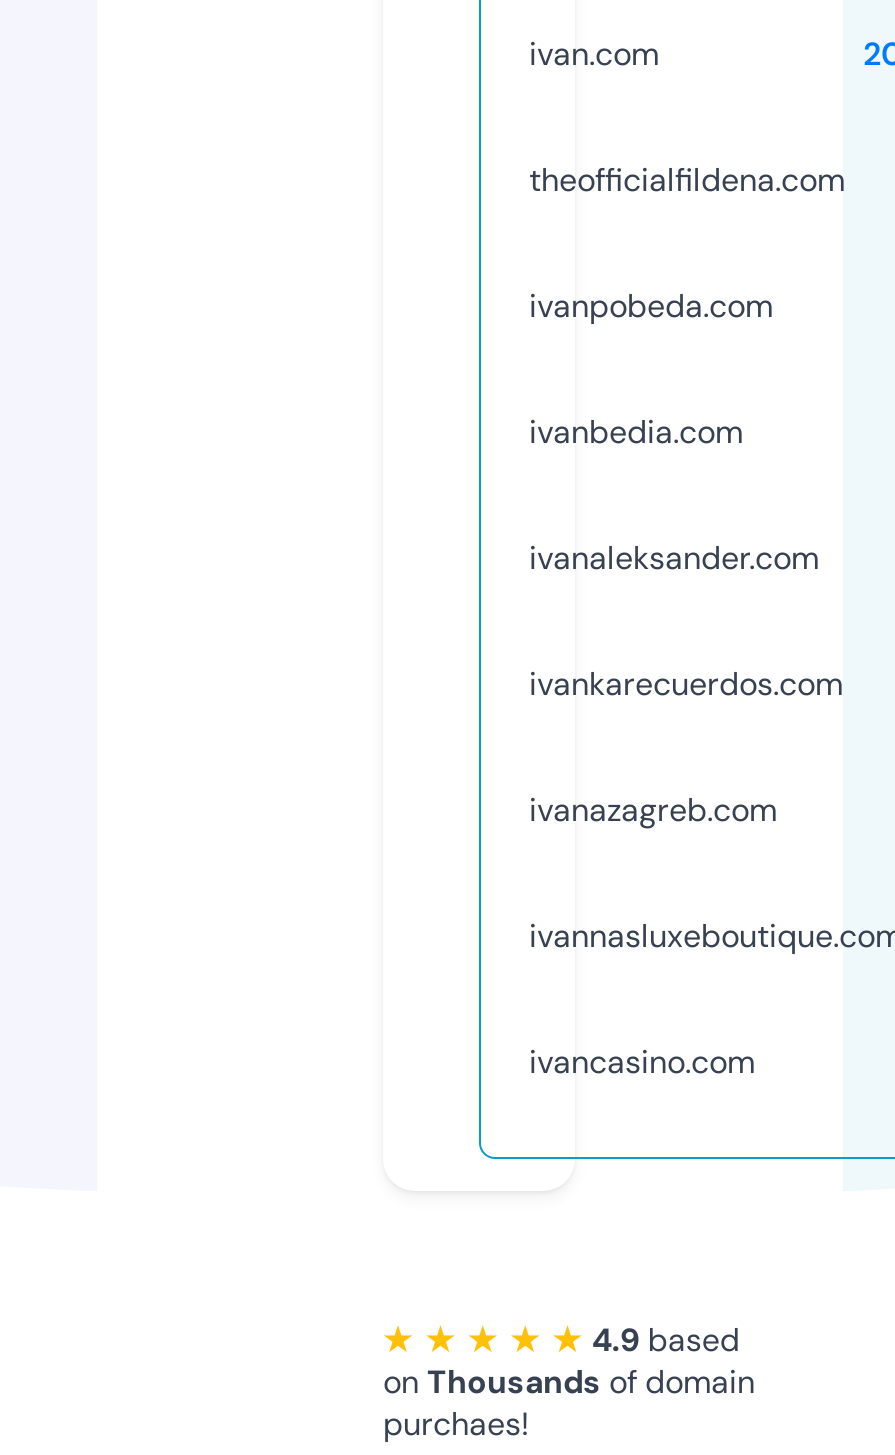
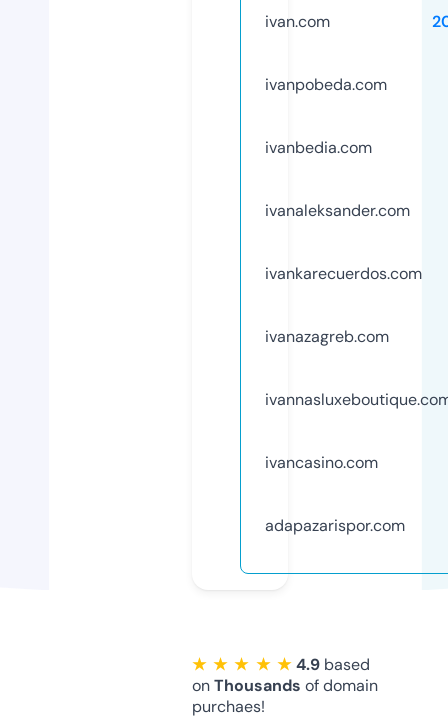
[529,159,845,201] theofficialfildena.com -> none
moved [529,285,843,1083] -> [265,74,422,473]: ivanpobeda.com | ivanbedia.com | ivanaleksander.com | ivankarecuerdos.com | ivanazagreb.com | ivancasino.com
none -> [265,515,405,536] adapazarispor.com

